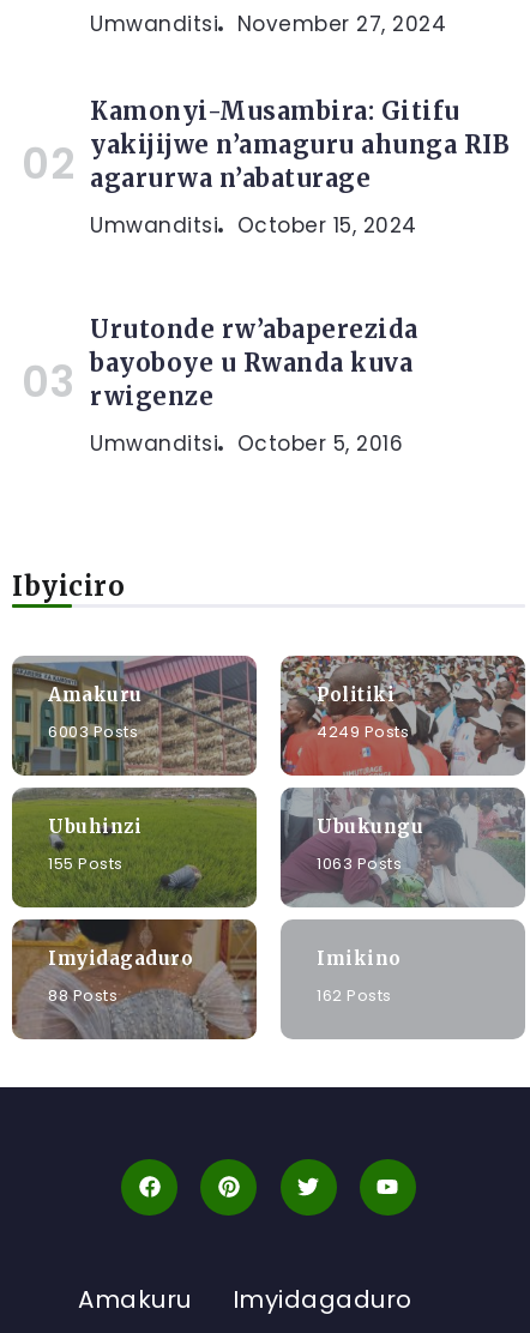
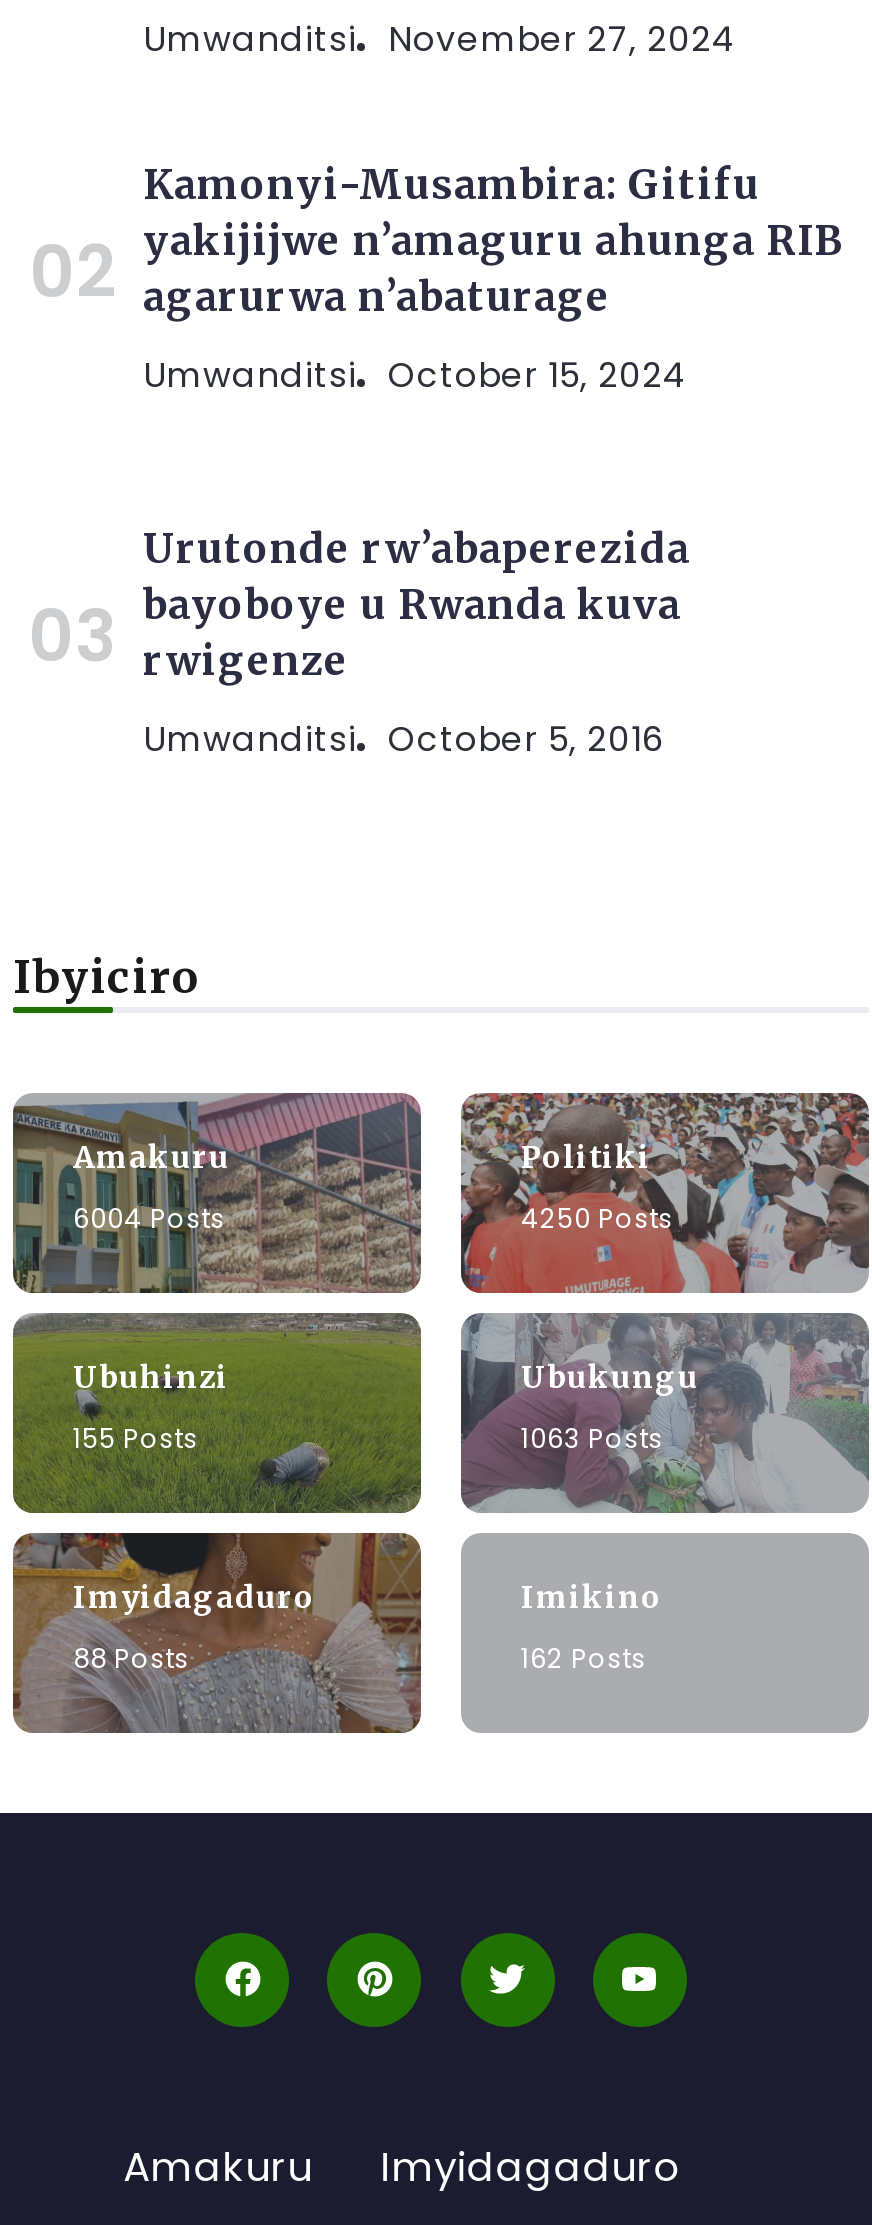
[48,720,138,743] 6003 Posts -> [73,1200,225,1238] 6004 Posts
[317,720,409,743] 4249 Posts -> [521,1200,673,1238] 4250 Posts

